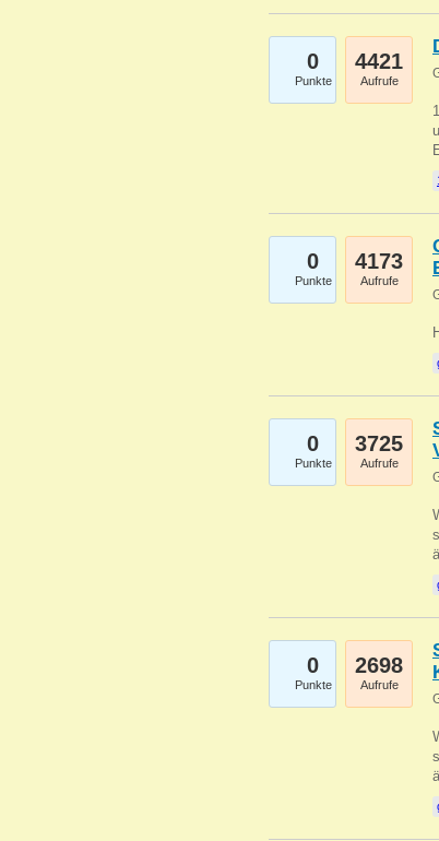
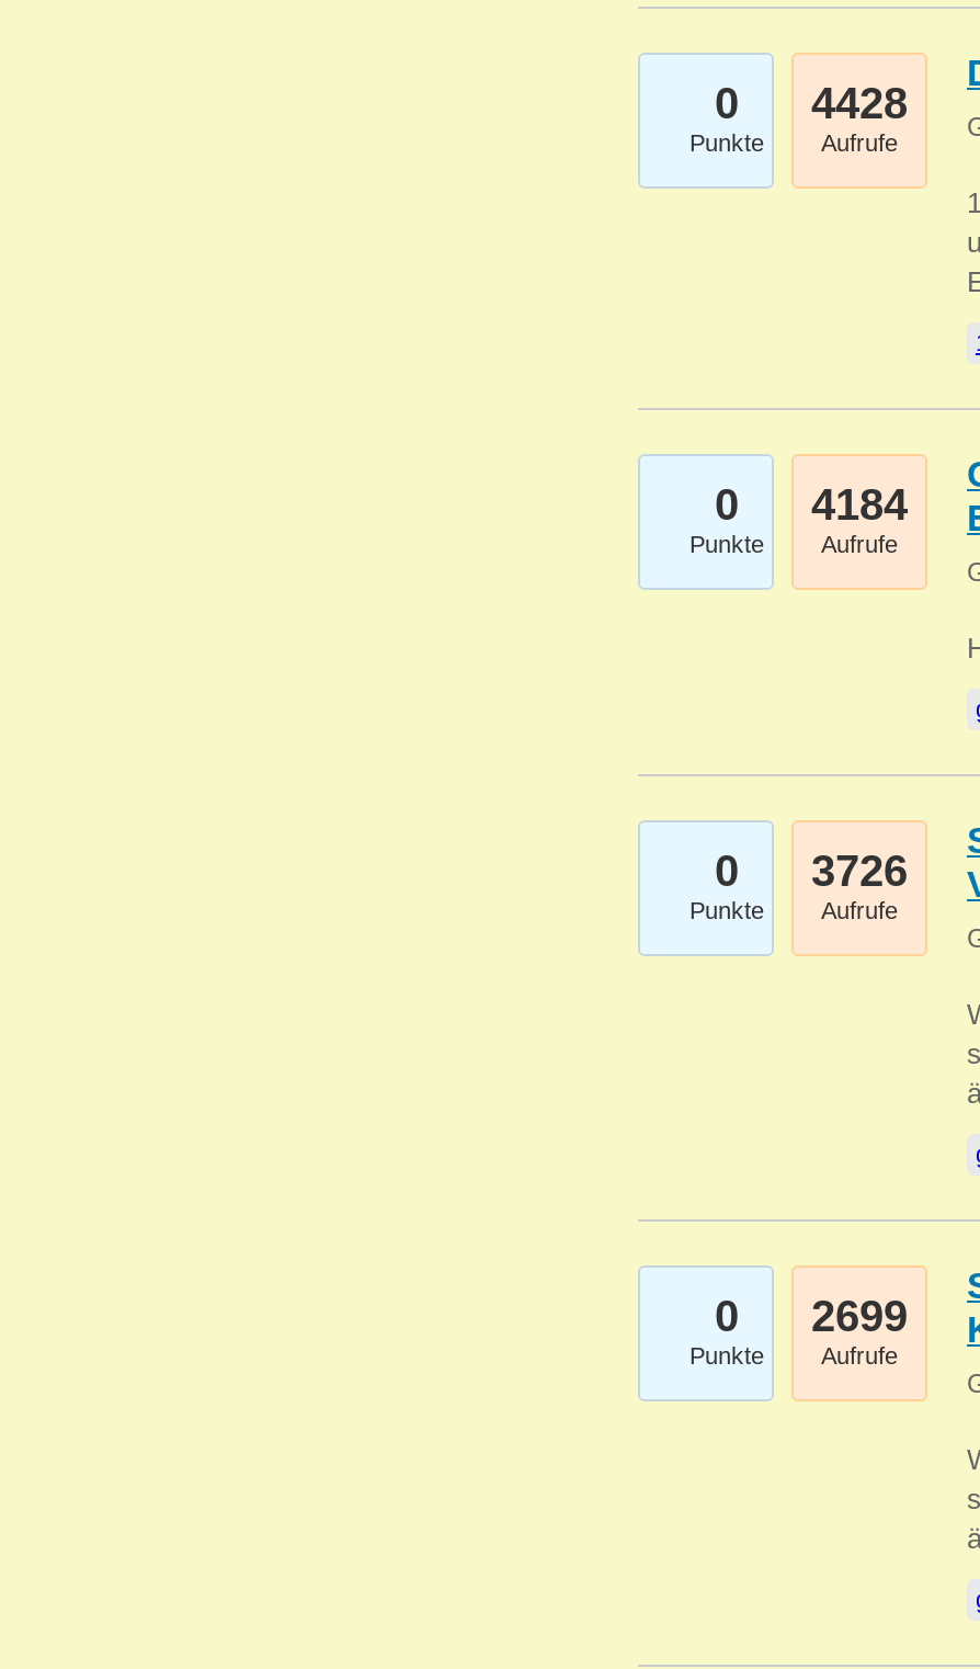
[355,49,403,73] 4421 -> [811,79,908,127] 4428
[355,249,403,273] 4173 -> [811,480,908,529] 4184
[355,431,403,455] 3725 -> [811,847,908,895] 3726
[355,653,403,677] 2698 -> [811,1292,908,1340] 2699

